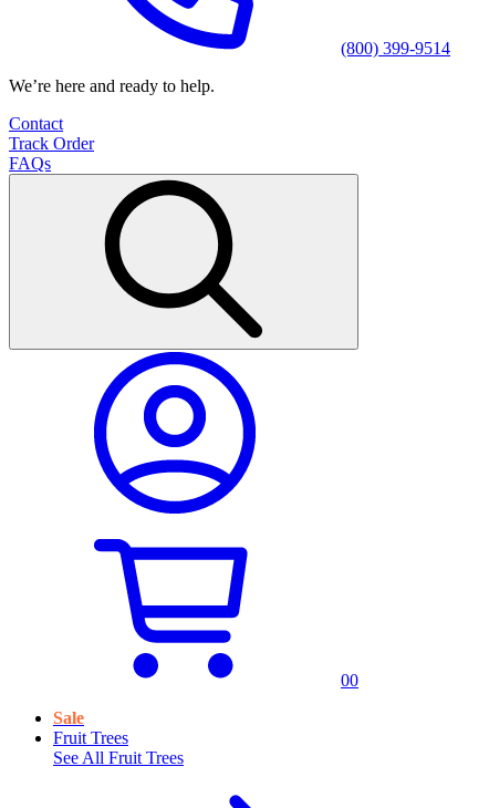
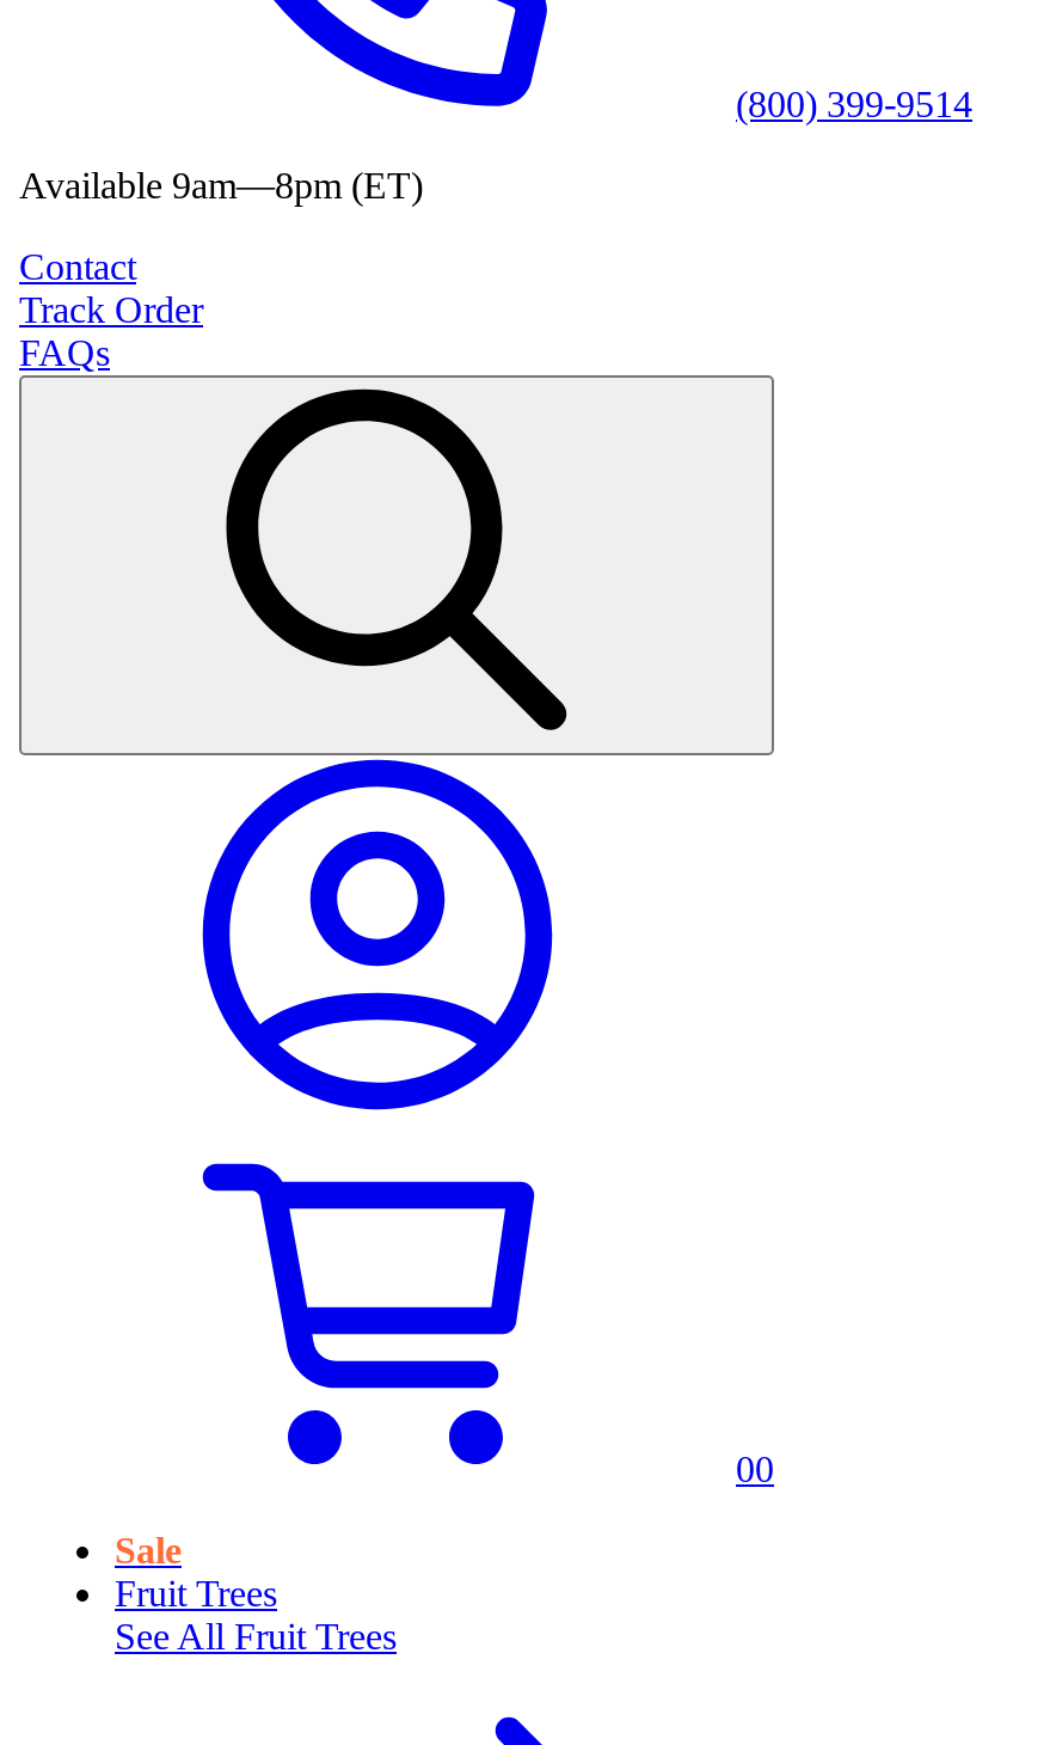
[9,77,215,96] We’re here and ready to help. -> [19,166,423,207] Available 9am—8pm (ET)

